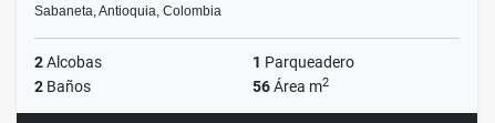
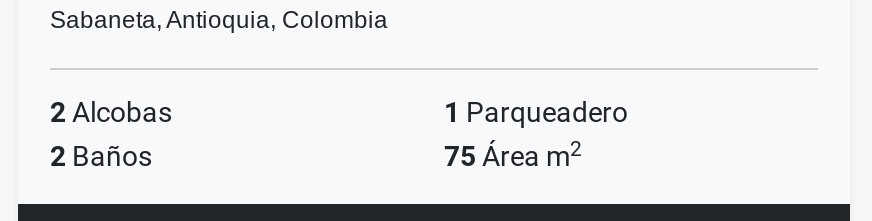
[252,75,329,96] 56 Área m2 -> [444,136,582,172] 75 Área m2

